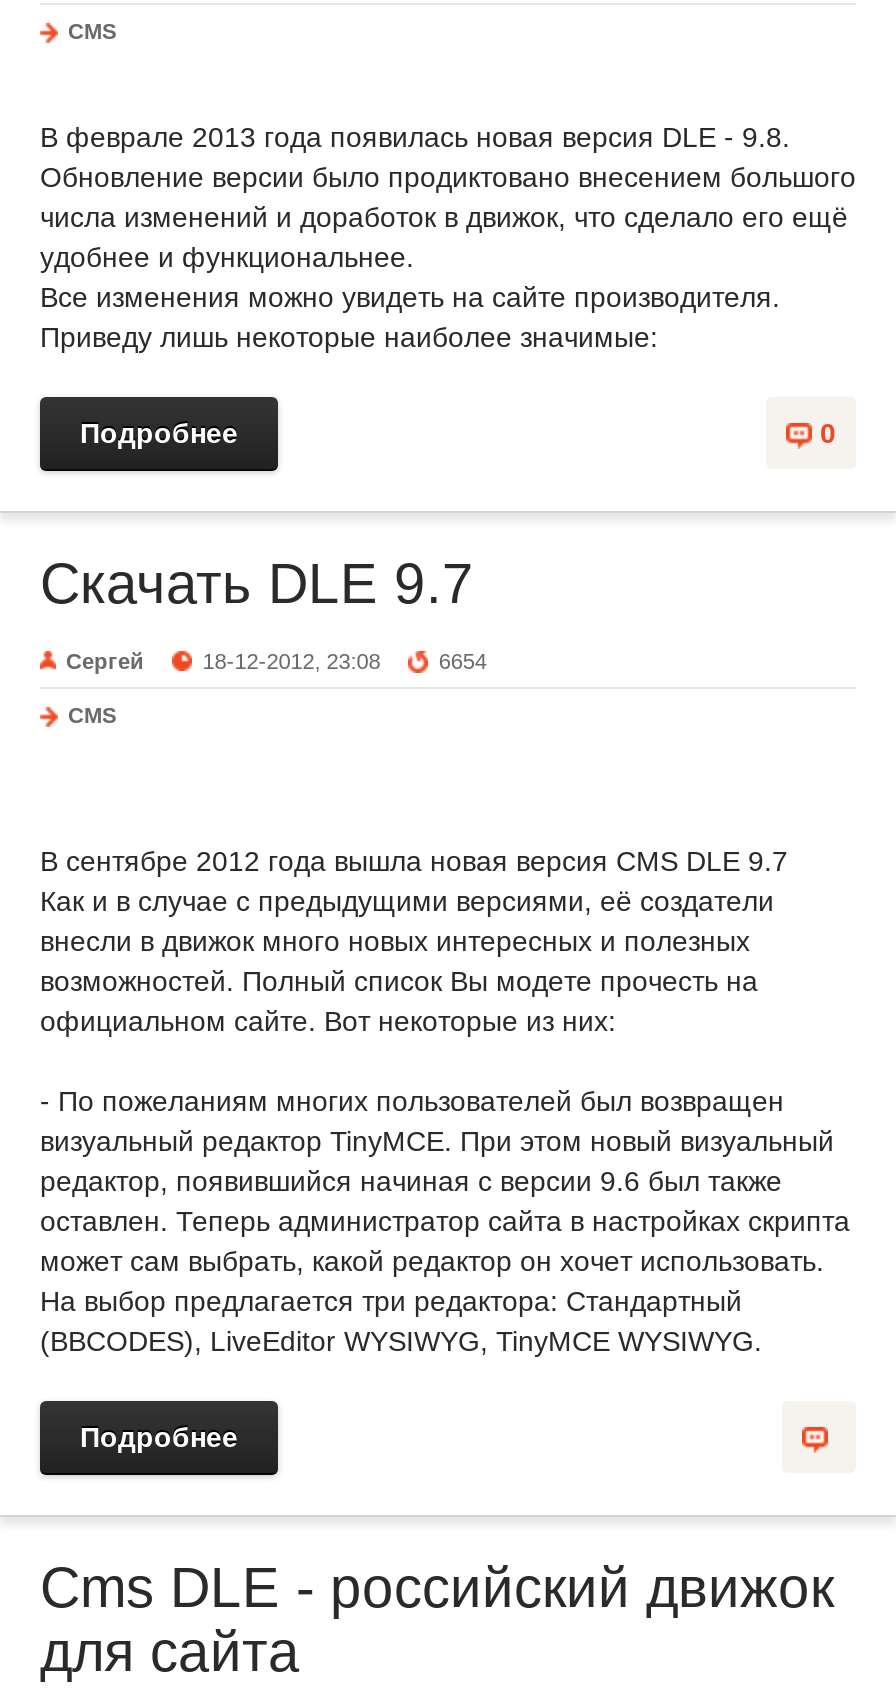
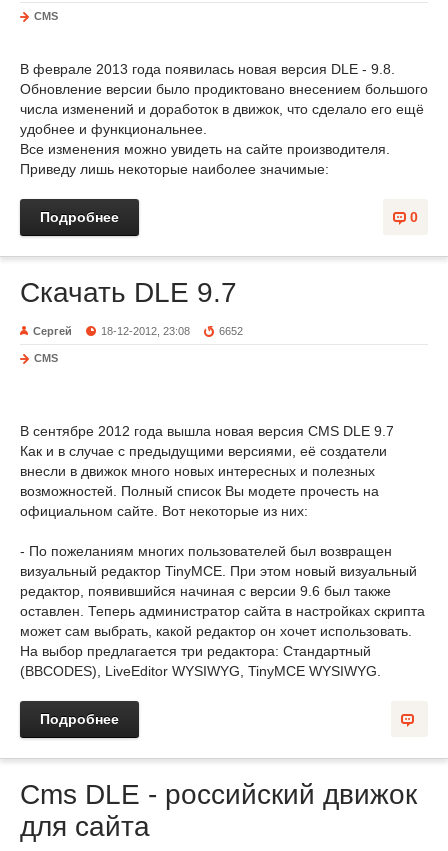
[439,649,487,673] 6654 -> [219,325,243,337] 6652

